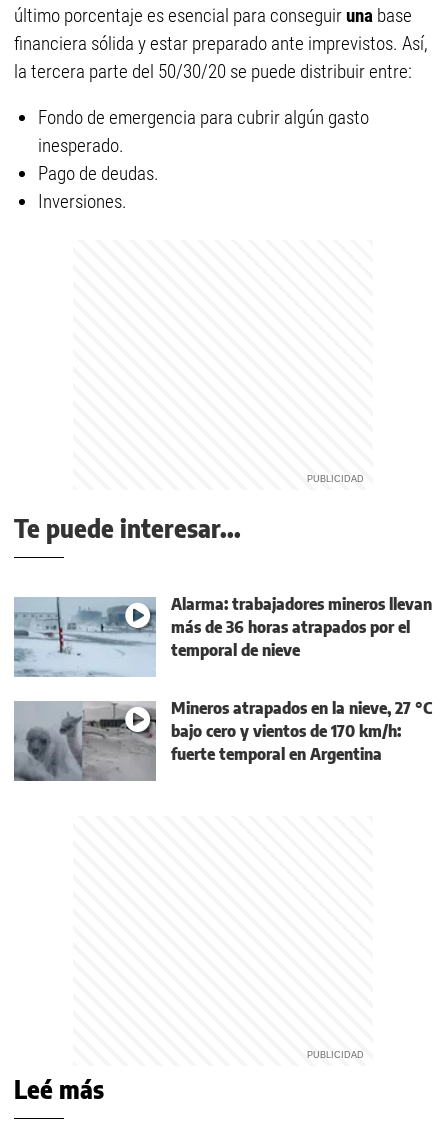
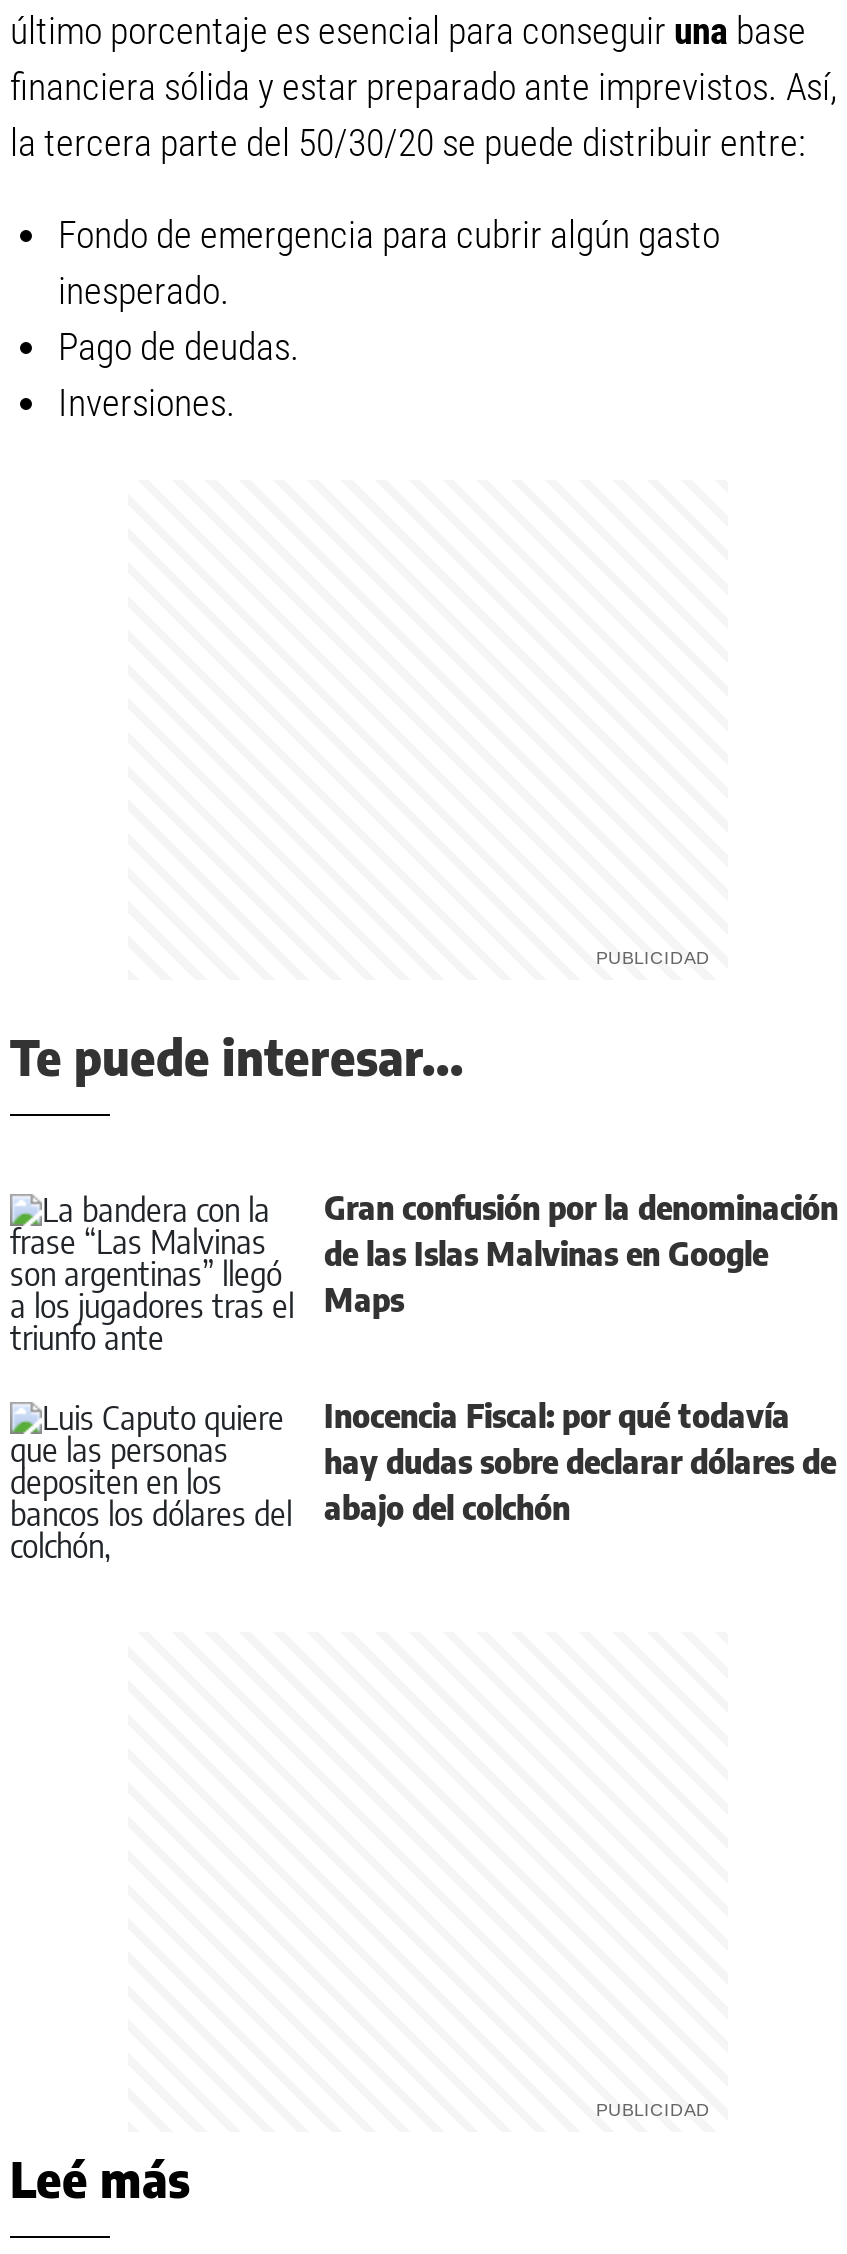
[13,594,432,678] [image] | Alarma: trabajadores mineros llevan | más de 36 horas atrapados por el | temporal de nieve -> [10,1187,838,1354] [image] | Gran confusión por la denominación | de las Islas Malvinas en Google | Maps
[13,698,432,782] [image] | Mineros atrapados en la nieve, 27 °C | bajo cero y vientos de 170 km/h: | fuerte temporal en Argentina -> [10,1395,836,1562] [image] | Inocencia Fiscal: por qué todavía | hay dudas sobre declarar dólares de | abajo del colchón

